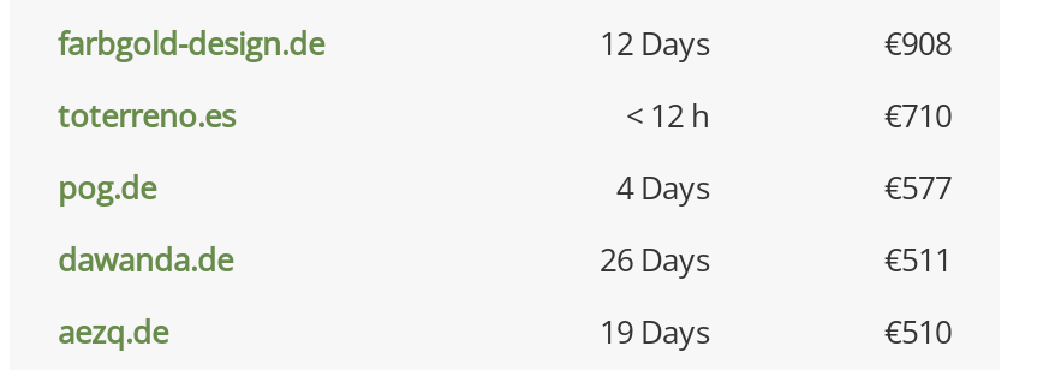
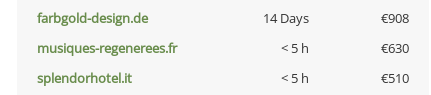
[600,22,710,65] 12 Days -> [262,9,308,27] 14 Days
[58,94,952,353] toterreno.es | < 12 h | €710 | pog.de | 4 Days | €577 | dawanda.de | 26 Days | €511 | aezq.de | 19 Days -> [37,39,409,87] musiques-regenerees.fr | < 5 h | €630 | splendorhotel.it | < 5 h

